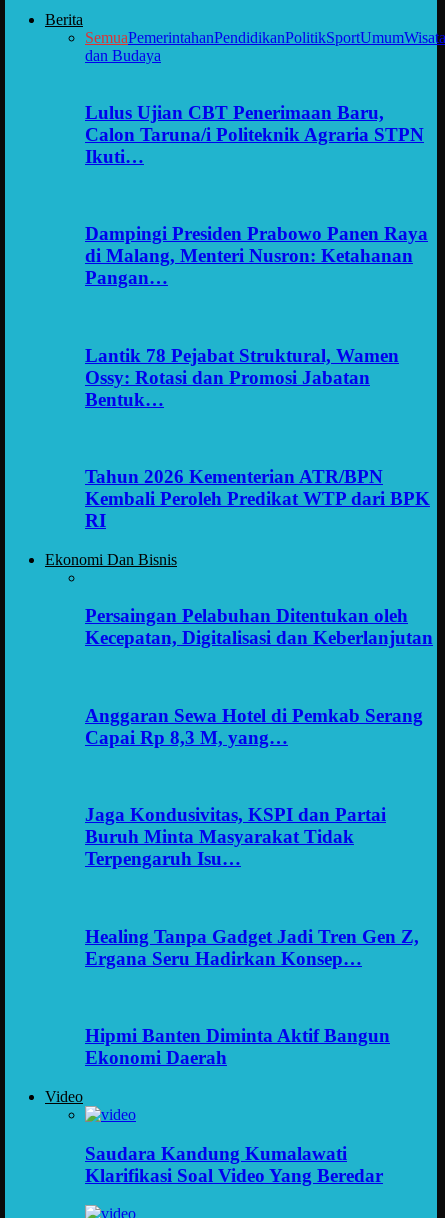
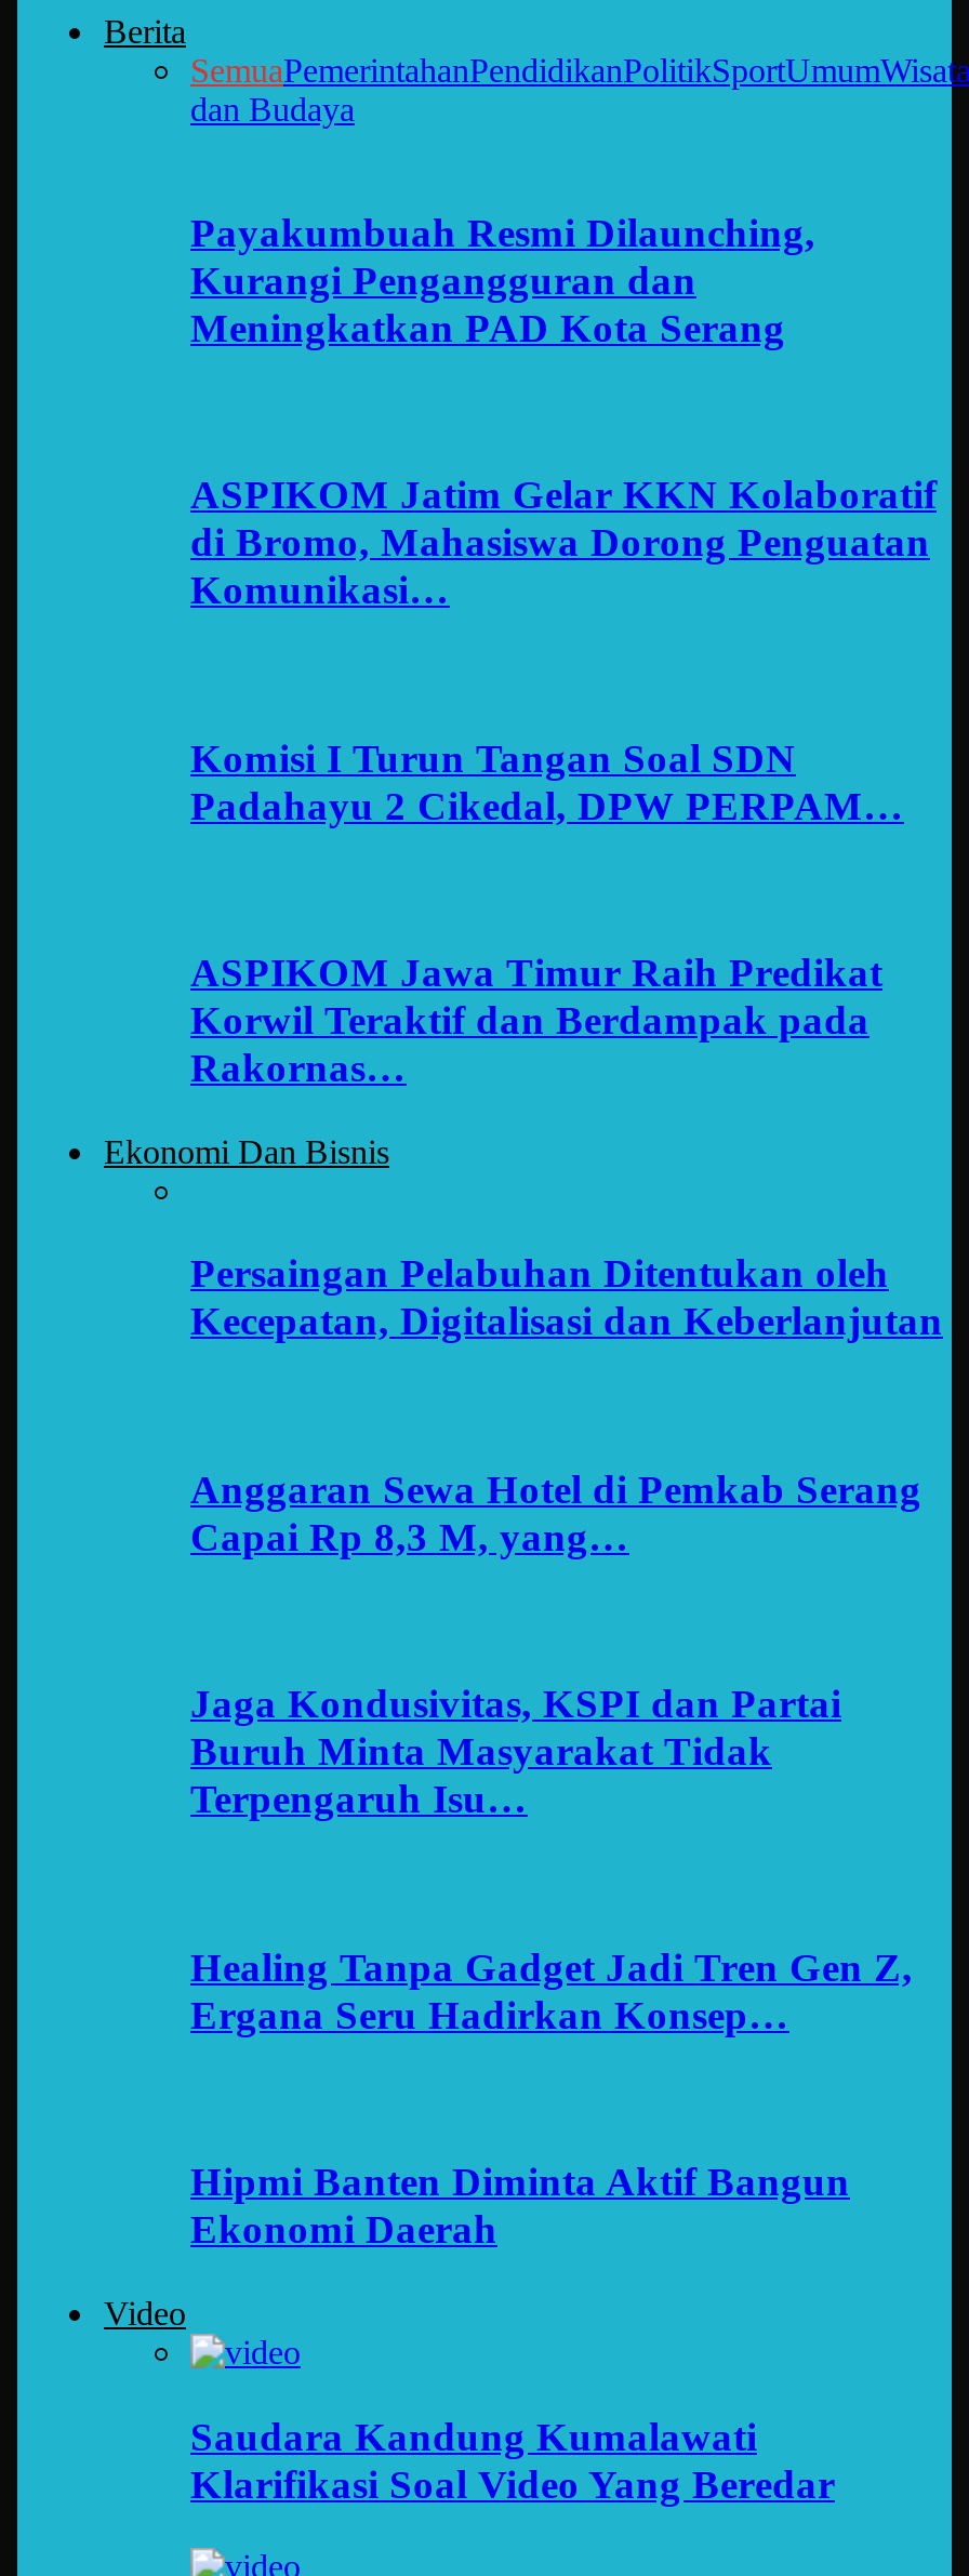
[85,102,424,167] Lulus Ujian CBT Penerimaan Baru, | Calon Taruna/i Politeknik Agraria STPN | Ikuti… -> [190,209,815,350] Payakumbuah Resmi Dilaunching, | Kurangi Pengangguran dan | Meningkatkan PAD Kota Serang
[85,223,428,288] Dampingi Presiden Prabowo Panen Raya | di Malang, Menteri Nusron: Ketahanan | Pangan… -> [190,472,937,613] ASPIKOM Jatim Gelar KKN Kolaboratif | di Bromo, Mahasiswa Dorong Penguatan | Komunikasi…
[85,345,399,410] Lantik 78 Pejabat Struktural, Wamen | Ossy: Rotasi dan Promosi Jabatan | Bentuk… -> [190,735,904,828] Komisi I Turun Tangan Soal SDN | Padahayu 2 Cikedal, DPW PERPAM…
[85,466,430,531] Tahun 2026 Kementerian ATR/BPN | Kembali Peroleh Predikat WTP dari BPK | RI -> [190,950,882,1090] ASPIKOM Jawa Timur Raih Predikat | Korwil Teraktif dan Berdampak pada | Rakornas…

